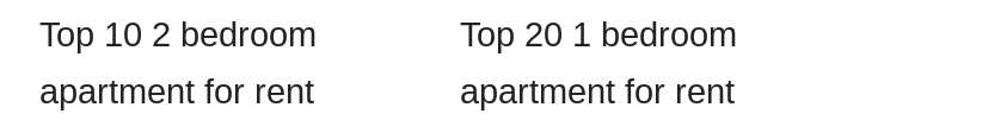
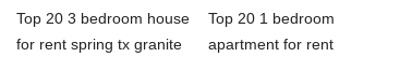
[39,15,317,53] Top 10 2 bedroom -> [16,10,190,27] Top 20 3 bedroom house
[39,72,314,110] apartment for rent -> [16,35,182,53] for rent spring tx granite

